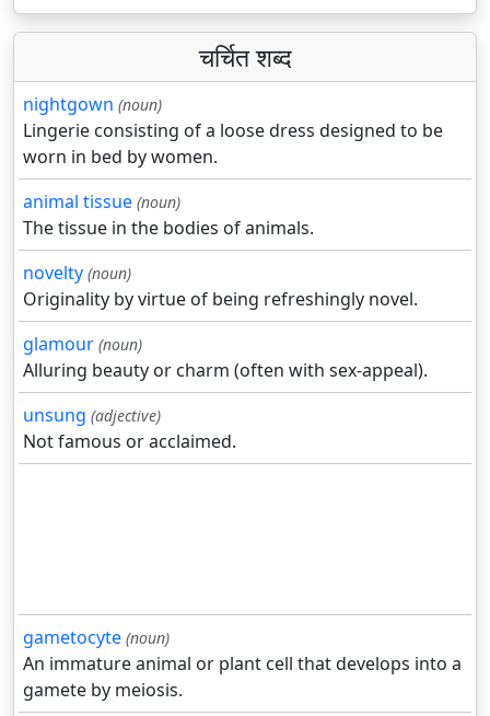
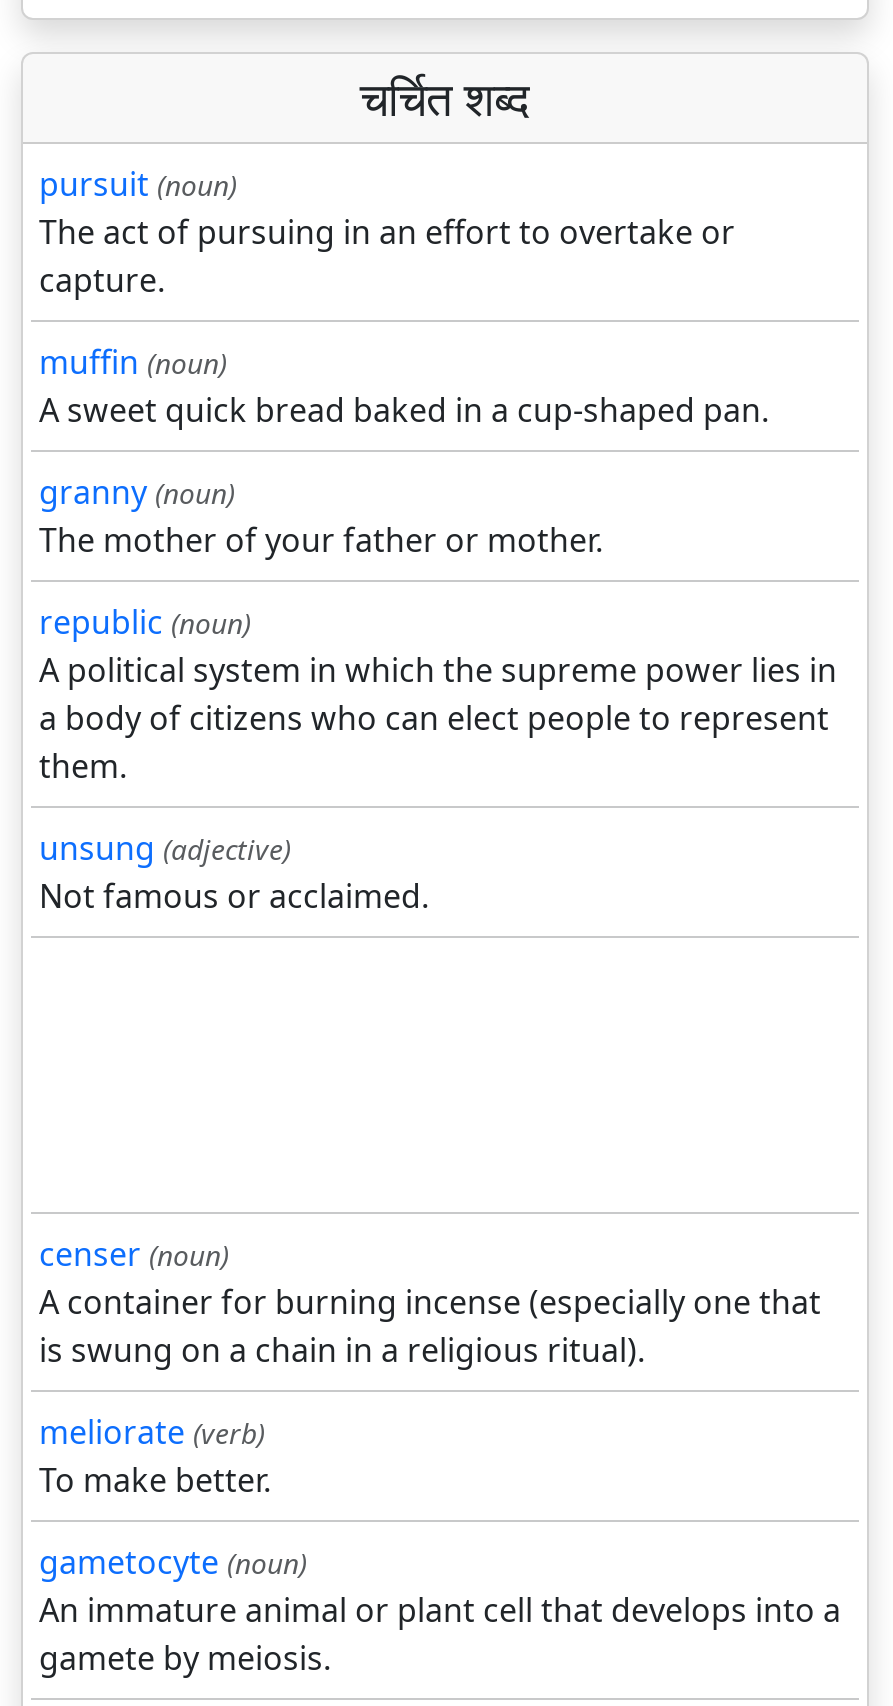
[23,92,443,169] nightgown (noun) | Lingerie consisting of a loose dress designed to be | worn in bed by women. -> [39,162,735,302] pursuit (noun) | The act of pursuing in an effort to overtake or | capture.
[23,189,314,240] animal tissue (noun) | The tissue in the bodies of animals. -> [39,340,769,432] muffin (noun) | A sweet quick bread baked in a cup-shaped pan.
[23,261,418,311] novelty (noun) | Originality by virtue of being refreshingly novel. -> [39,470,603,562] granny (noun) | The mother of your father or mother.
[23,332,428,382] glamour (noun) | Alluring beauty or charm (often with sex-appeal). -> [39,600,837,788] republic (noun) | A political system in which the supreme power lies in | a body of citizens who can elect people to represent | them.
none -> [39,1232,821,1502] censer (noun) | A container for burning incense (especially one that | is swung on a chain in a religious ritual). | meliorate (verb) | To make better.

